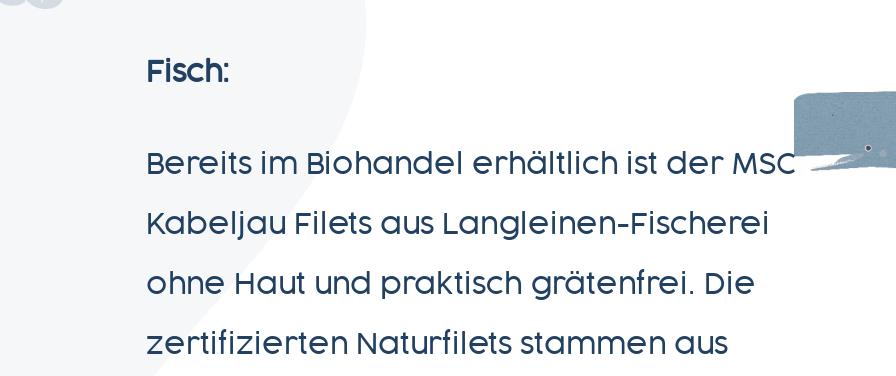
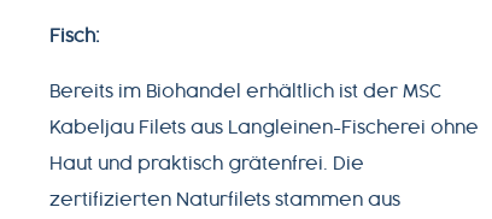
[792,88,890,172] [image] -> none

